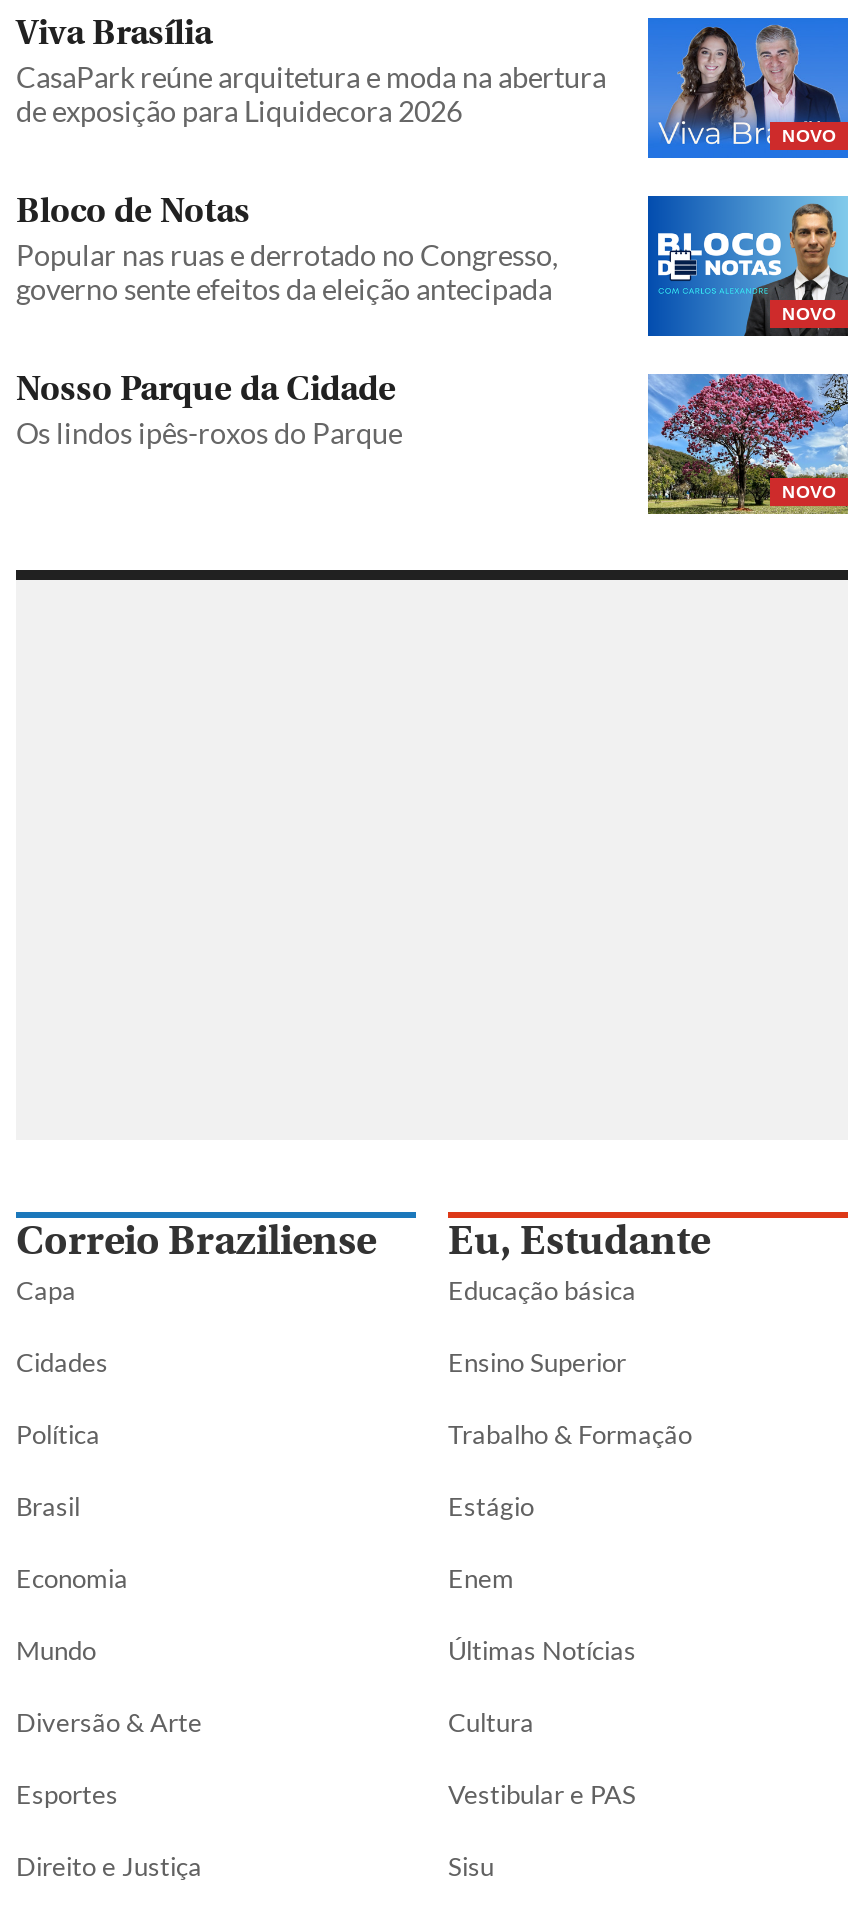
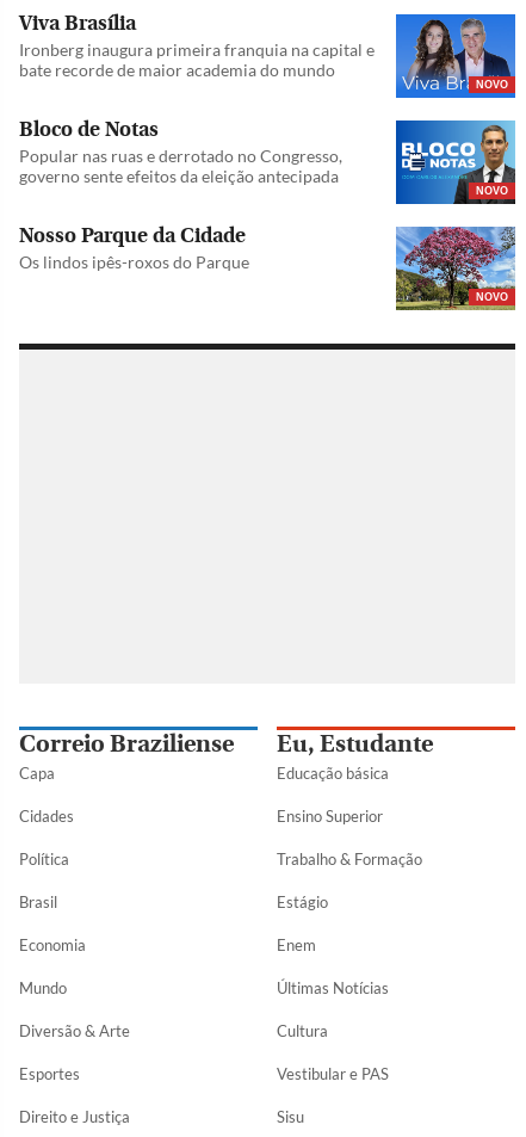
[16,59,606,127] CasaPark reúne arquitetura e moda na abertura | de exposição para Liquidecora 2026 -> [19,39,375,79] Ironberg inaugura primeira franquia na capital e | bate recorde de maior academia do mundo

